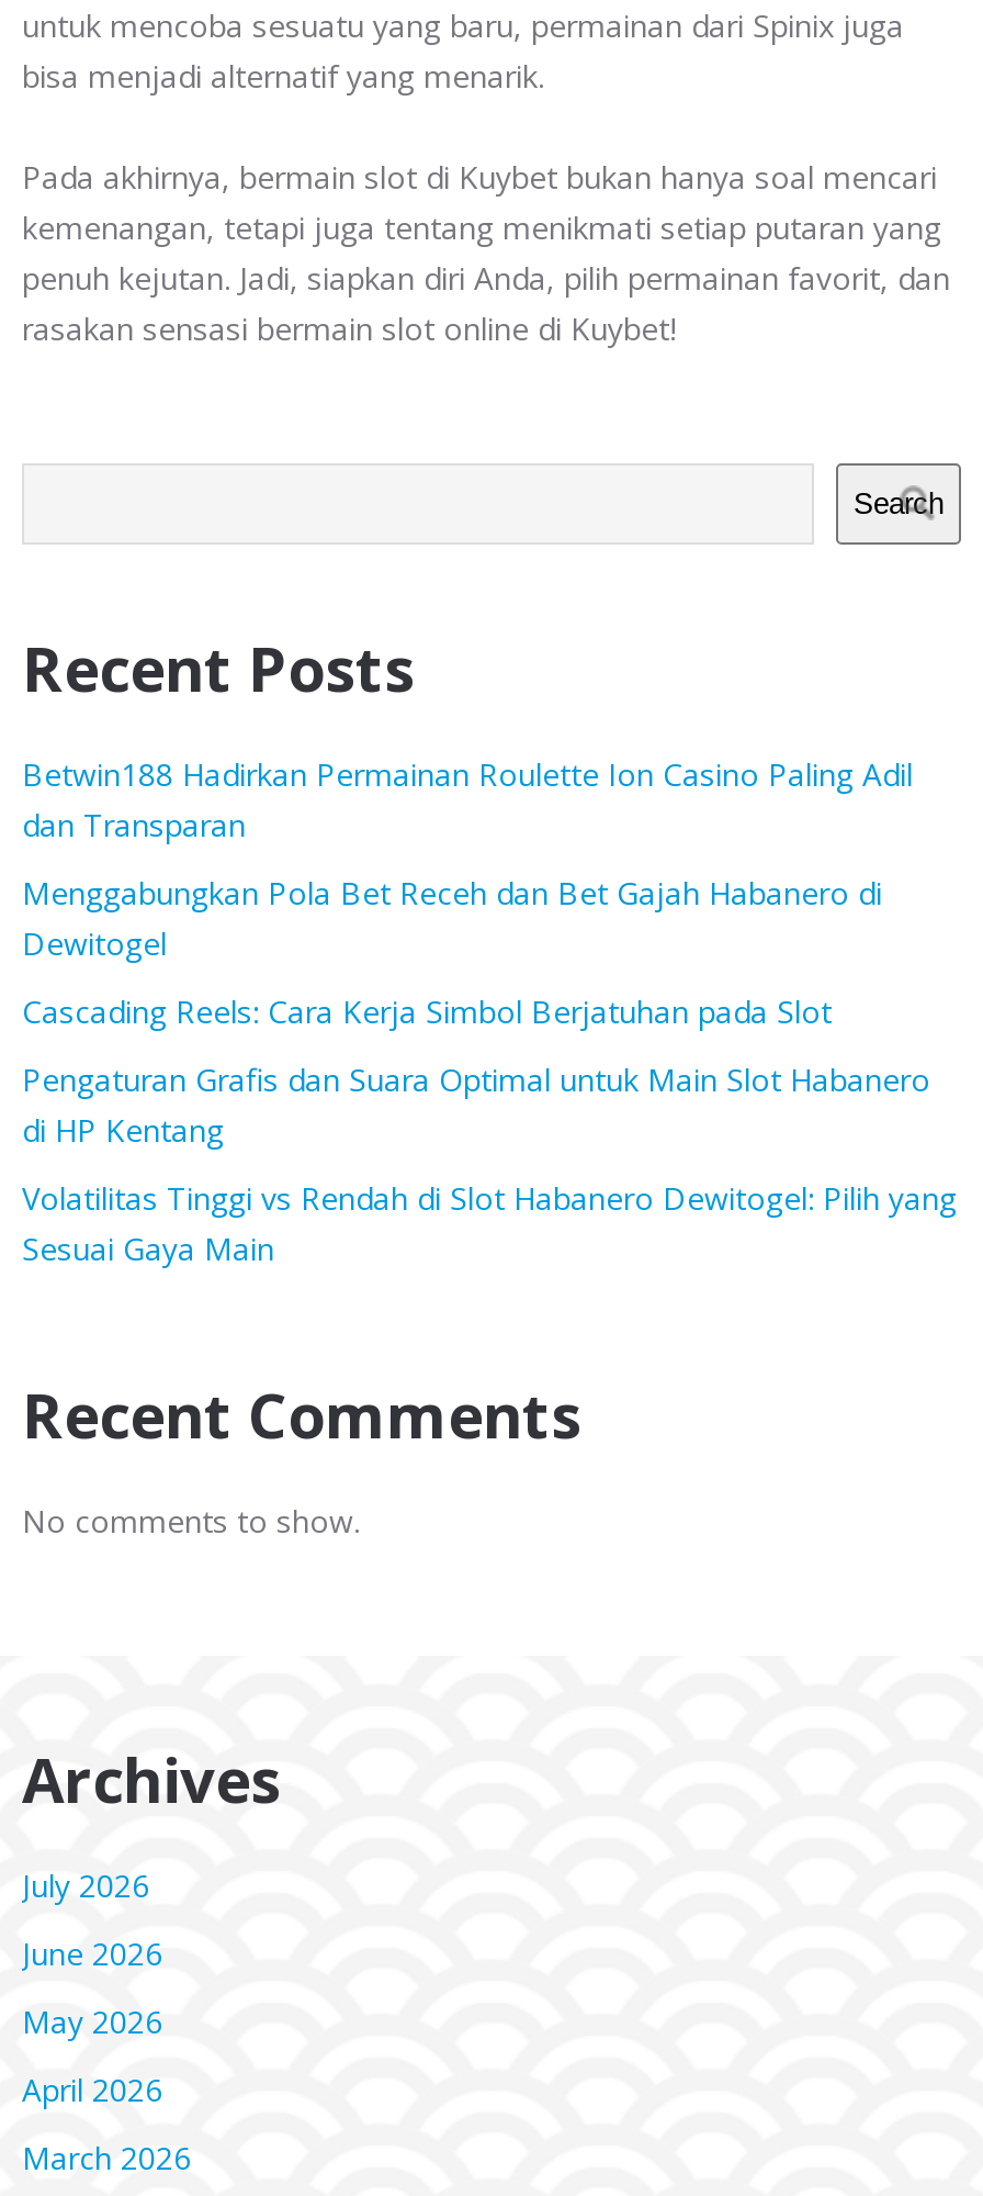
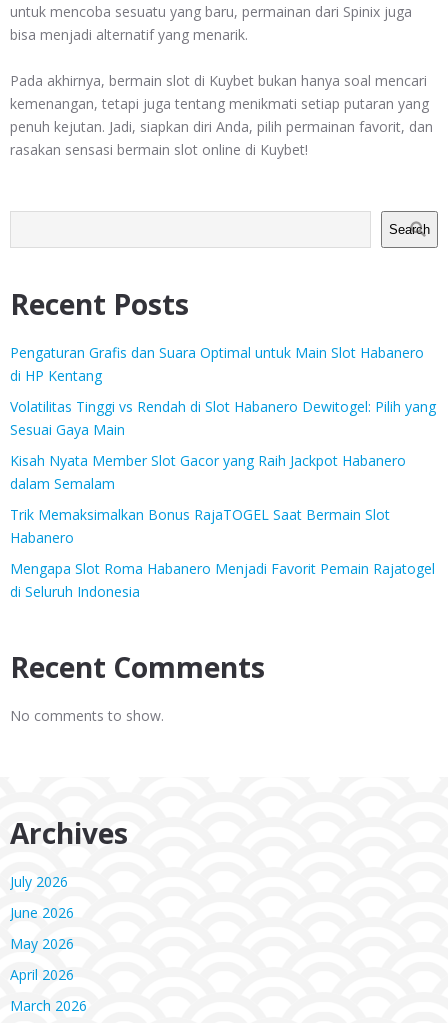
[22,753,913,1032] Betwin188 Hadirkan Permainan Roulette Ion Casino Paling Adil | dan Transparan | Menggabungkan Pola Bet Receh dan Bet Gajah Habanero di | Dewitogel | Cascading Reels: Cara Kerja Simbol Berjatuhan pada Slot -> none
moved [22,1058,957,1269] -> [10,343,436,439]: Pengaturan Grafis dan Suara Optimal untuk Main Slot Habanero | di HP Kentang | Volatilitas Tinggi vs Rendah di Slot Habanero Dewitogel: Pilih yang | Sesuai Gaya Main
none -> [10,451,435,601] Kisah Nyata Member Slot Gacor yang Raih Jackpot Habanero | dalam Semalam | Trik Memaksimalkan Bonus RajaTOGEL Saat Bermain Slot | Habanero | Mengapa Slot Roma Habanero Menjadi Favorit Pemain Rajatogel | di Seluruh Indonesia

